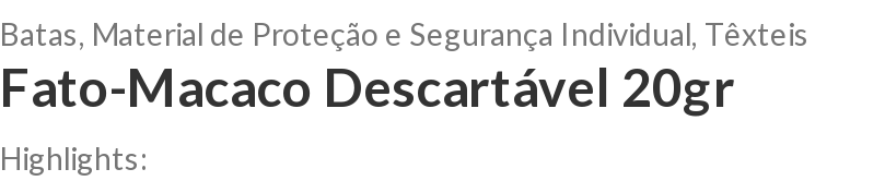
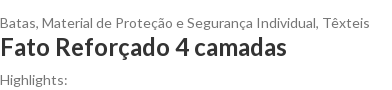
[0,53,735,117] Fato-Macaco Descartável 20gr -> [0,31,287,60] Fato Reforçado 4 camadas

